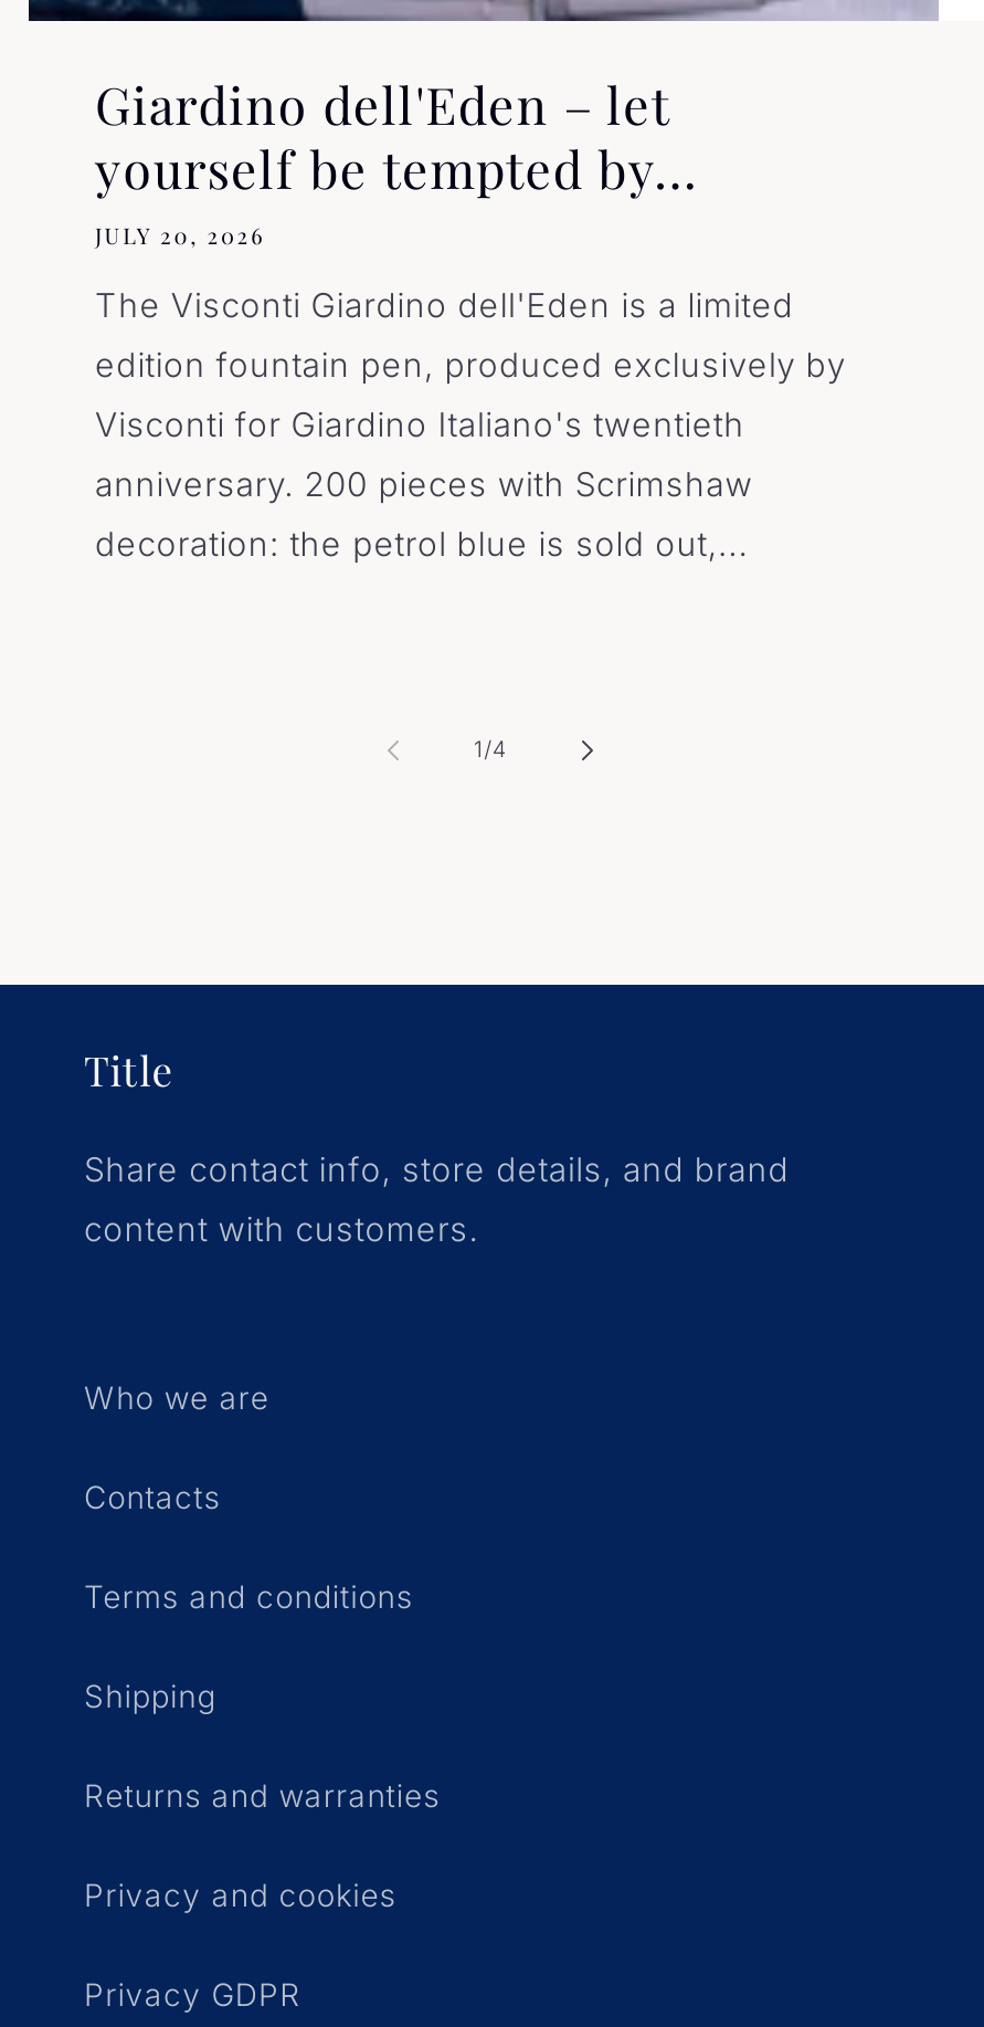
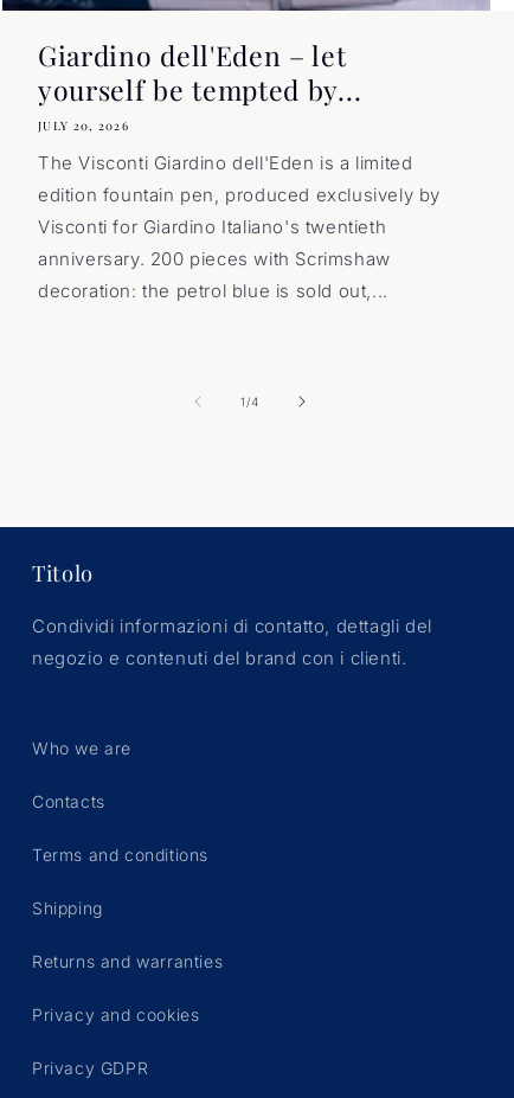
[84,1042,173,1097] Title -> [32,558,94,588] Titolo
[84,1148,789,1249] Share contact info, store details, and brand | content with customers. -> [32,615,432,669] Condividi informazioni di contatto, dettagli del | negozio e contenuti del brand con i clienti.

